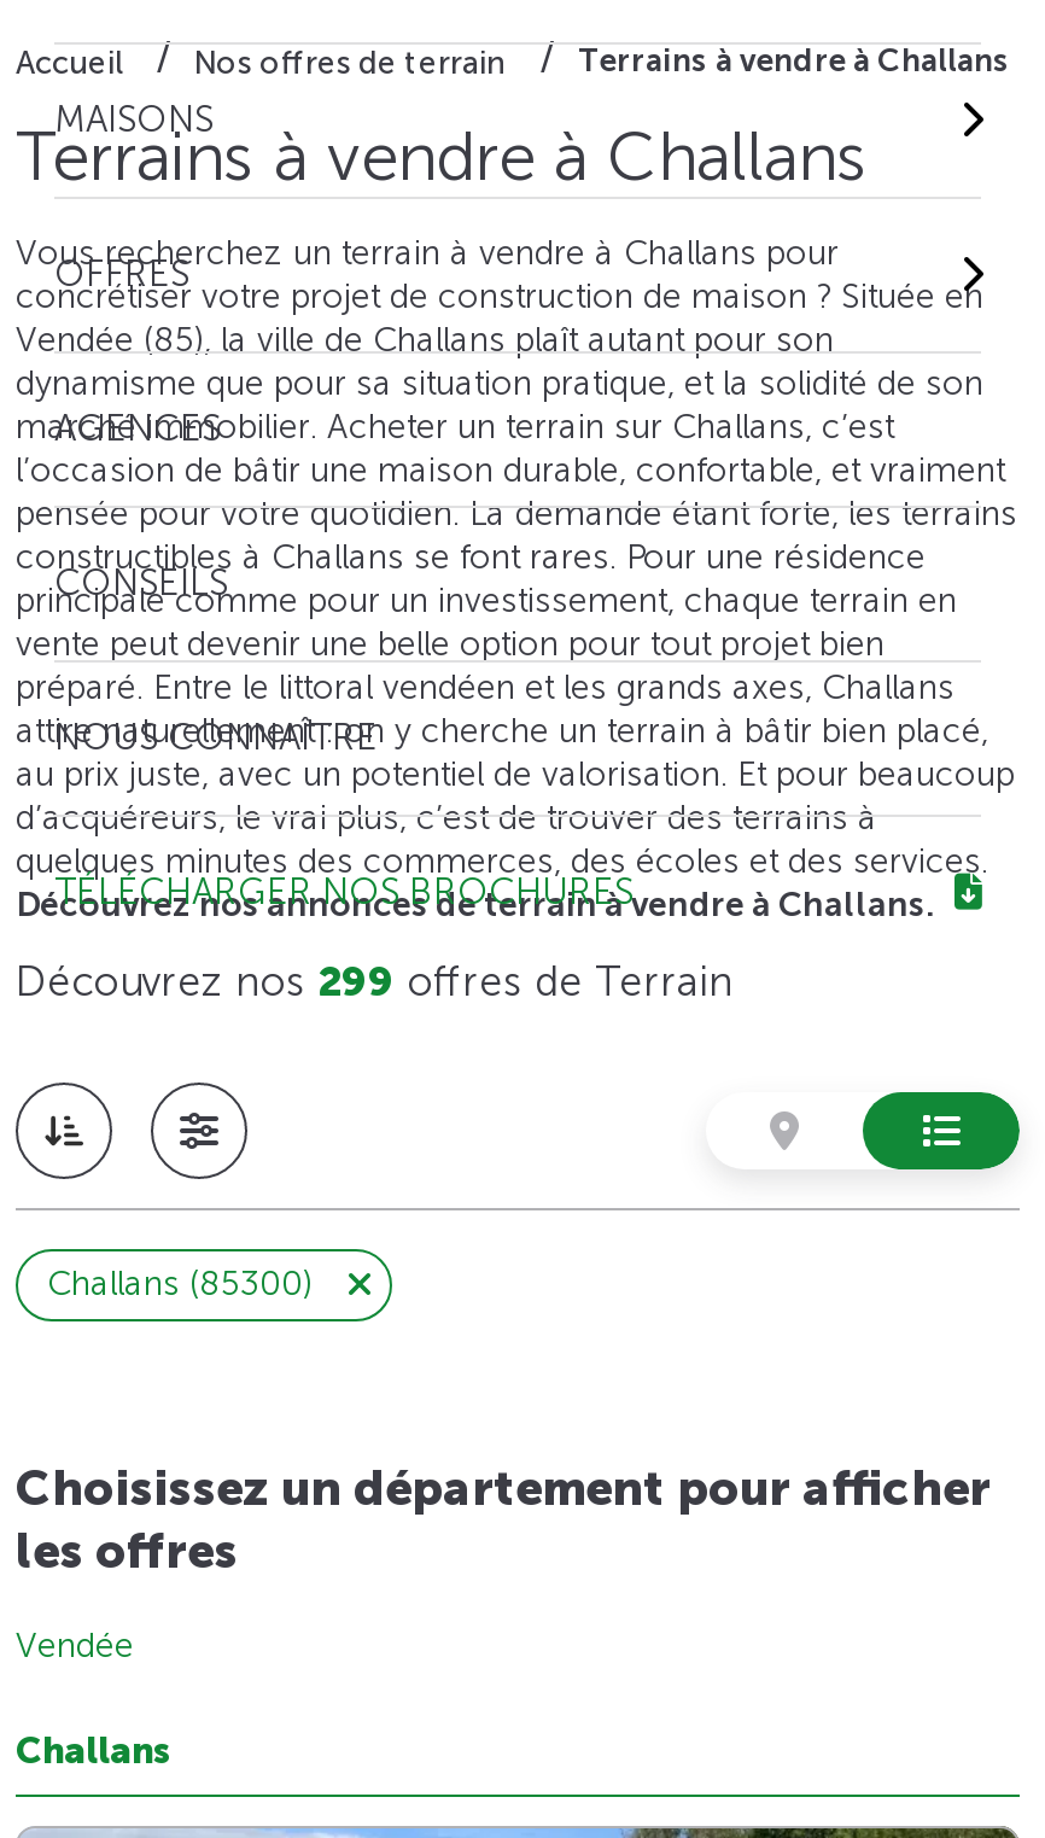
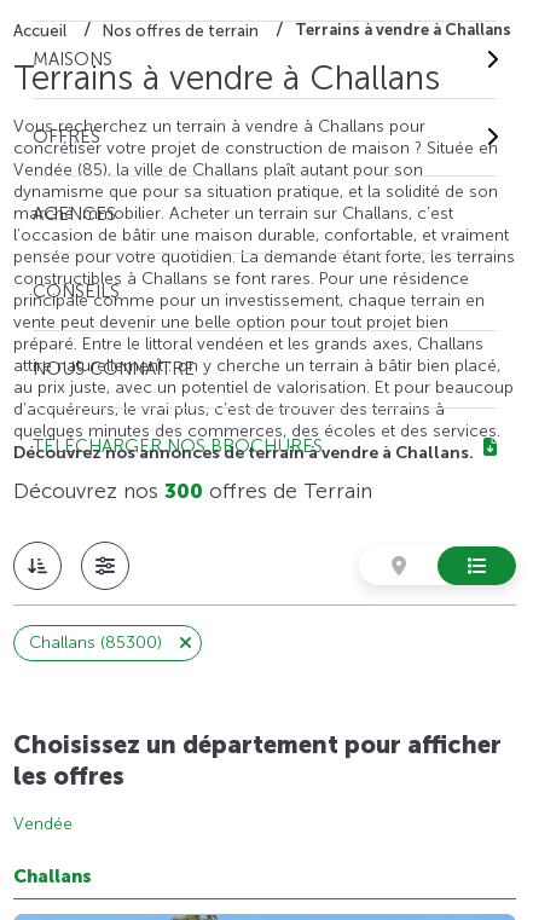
[16,956,732,1004] Découvrez nos 299 offres de Terrain -> [13,478,372,502] Découvrez nos 300 offres de Terrain

